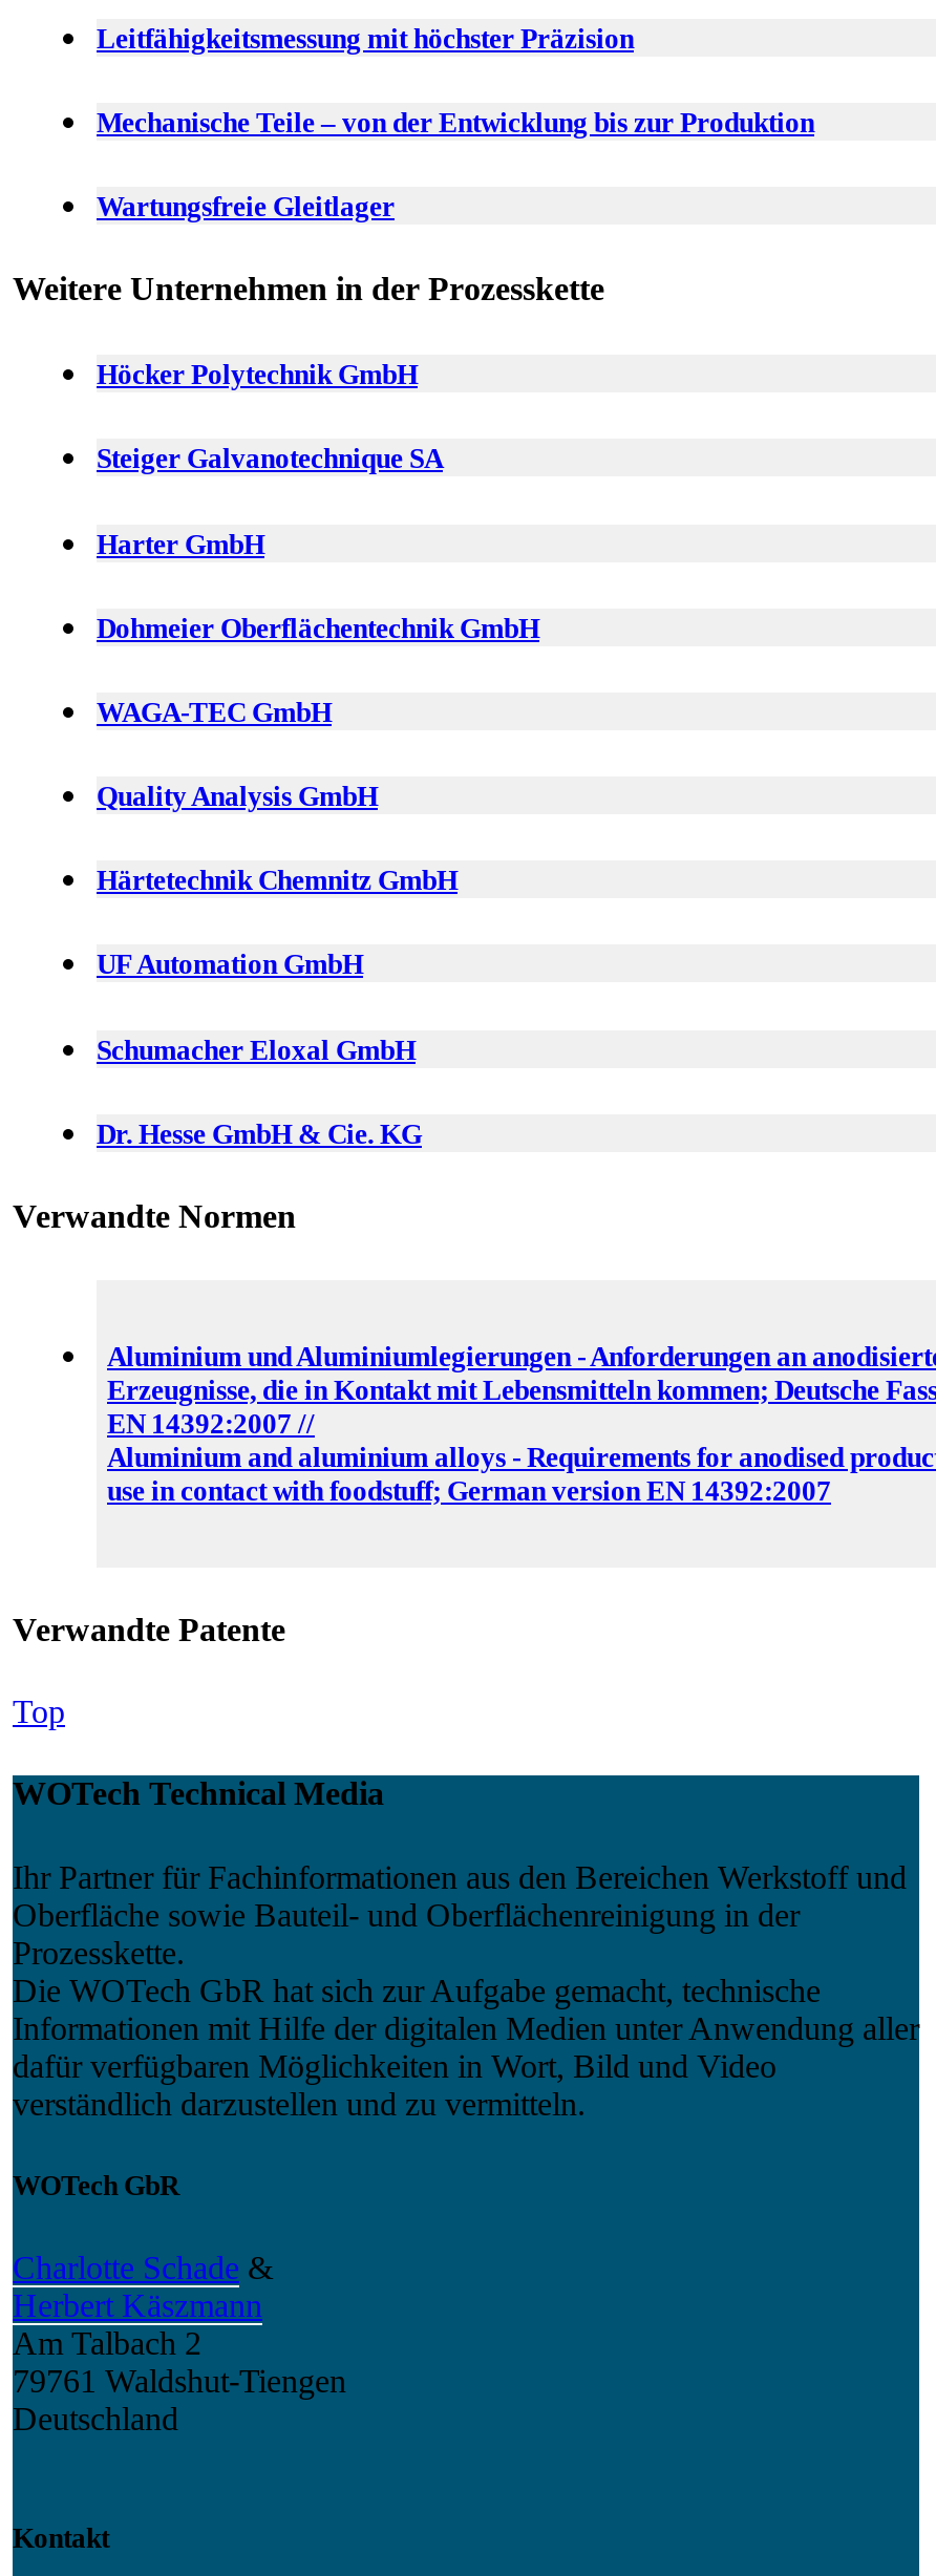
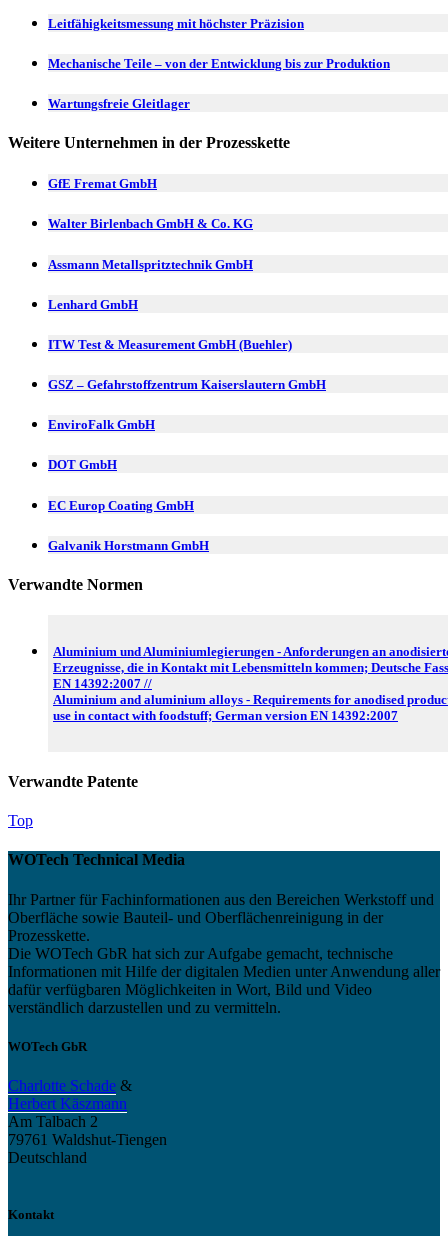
[97,359,418,391] Höcker Polytechnik GmbH -> [48,176,157,191] GfE Fremat GmbH
[97,444,443,475] Steiger Galvanotechnique SA -> [48,216,253,231] Walter Birlenbach GmbH & Co. KG
[97,528,264,559] Harter GmbH -> [48,257,253,272] Assmann Metallspritztechnik GmbH
[97,612,539,644] Dohmeier Oberflächentechnik GmbH -> [48,297,138,312] Lenhard GmbH
[97,697,332,728] WAGA-TEC GmbH -> [48,337,292,352] ITW Test & Measurement GmbH (Buehler)
[97,781,378,812] Quality Analysis GmbH -> [48,377,326,392] GSZ – Gefahrstoffzentrum Kaiserslautern GmbH
[97,865,458,897] Härtetechnik Chemnitz GmbH -> [48,417,155,432] EnviroFalk GmbH
[97,949,363,981] UF Automation GmbH -> [48,457,117,472] DOT GmbH
[97,1034,416,1065] Schumacher Eloxal GmbH -> [48,498,194,513] EC Europ Coating GmbH
[97,1118,422,1150] Dr. Hesse GmbH & Cie. KG -> [48,538,209,553] Galvanik Horstmann GmbH

